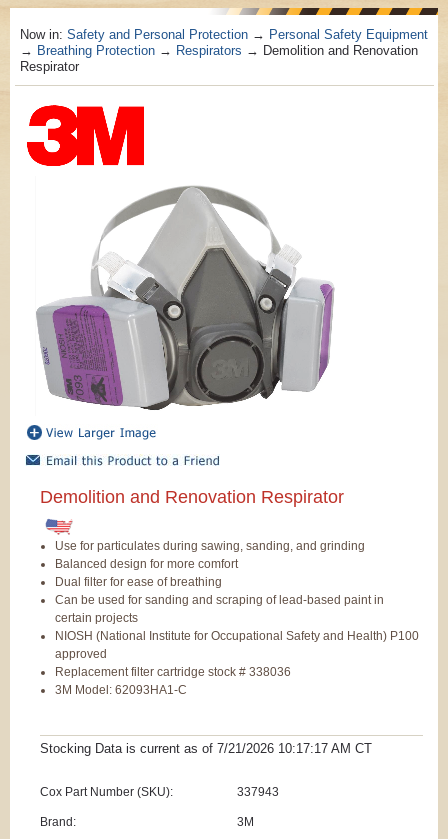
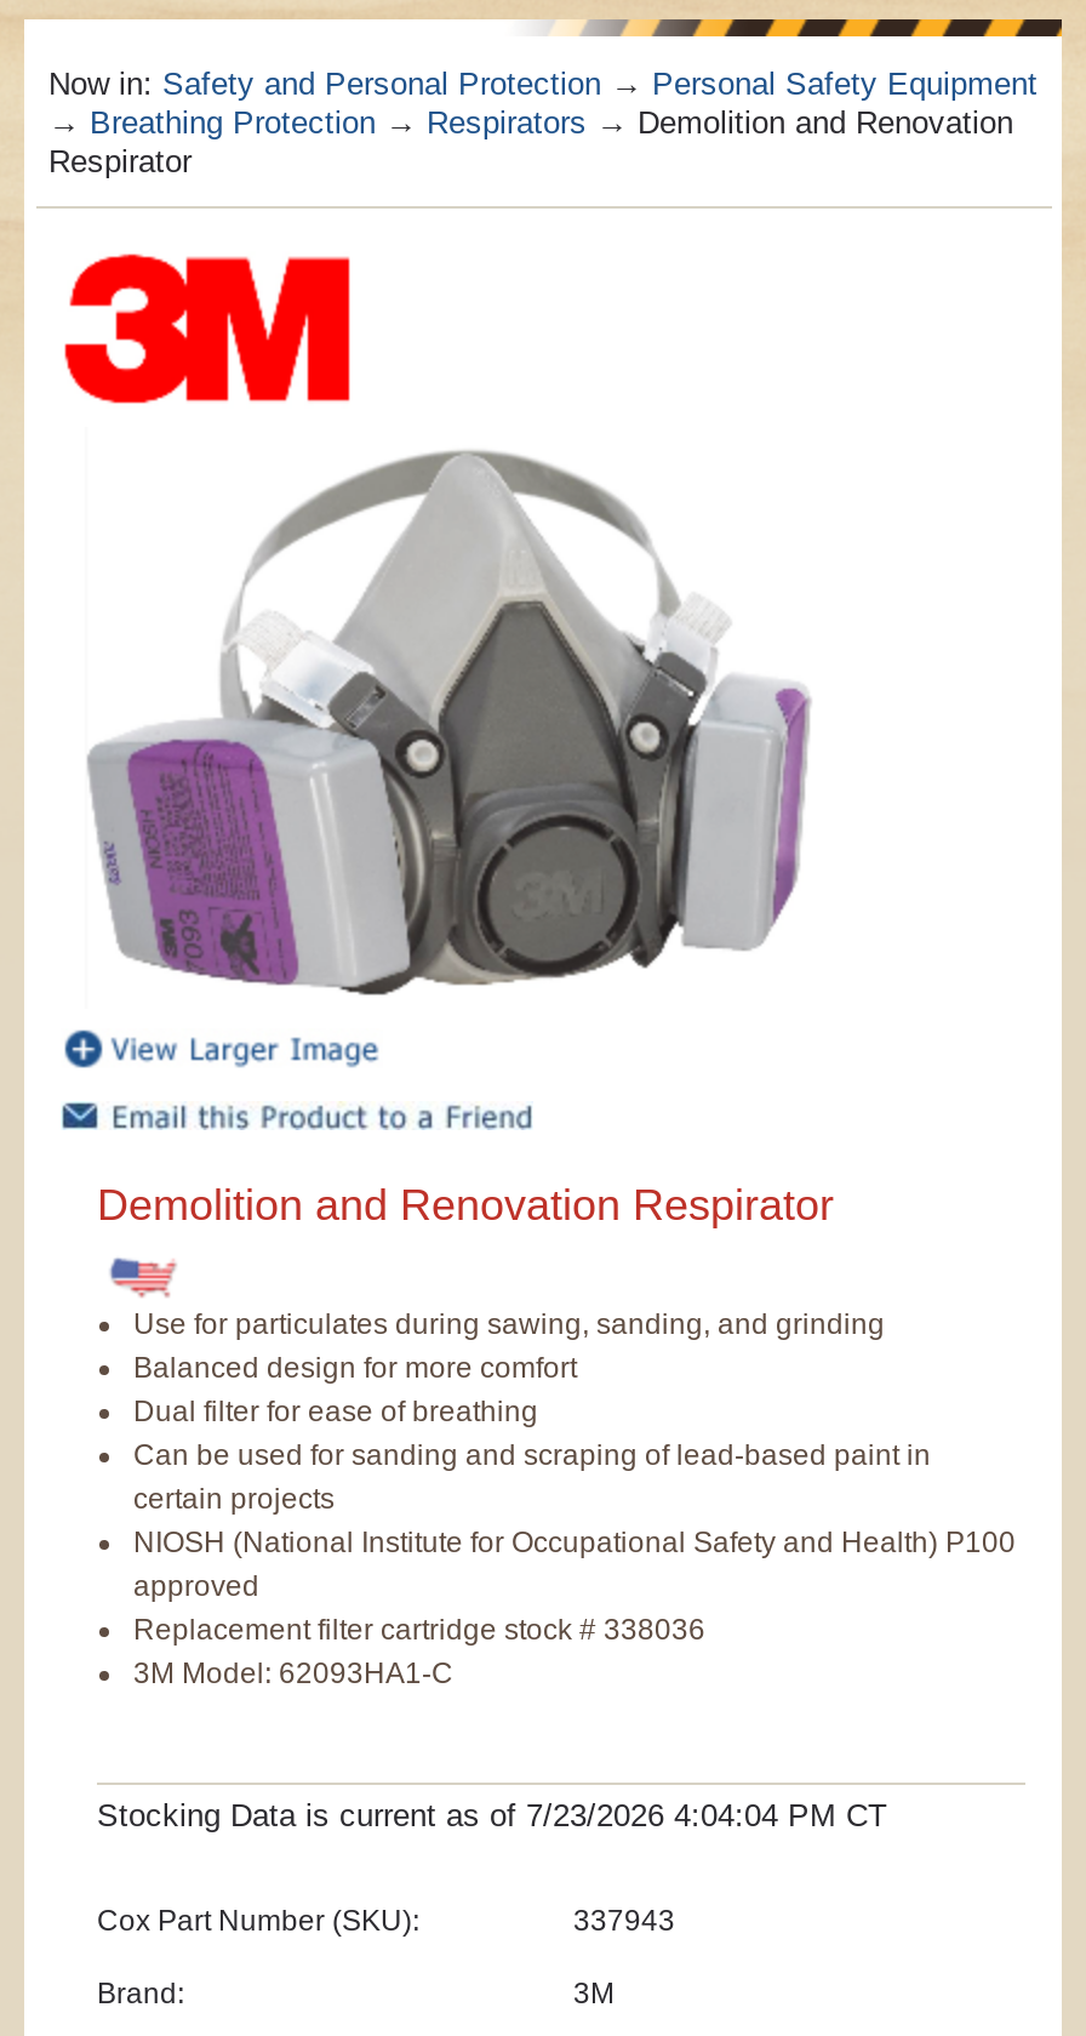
[40,741,372,756] Stocking Data is current as of 7/21/2026 10:17:17 AM CT -> [97,1798,887,1834] Stocking Data is current as of 7/23/2026 4:04:04 PM CT

